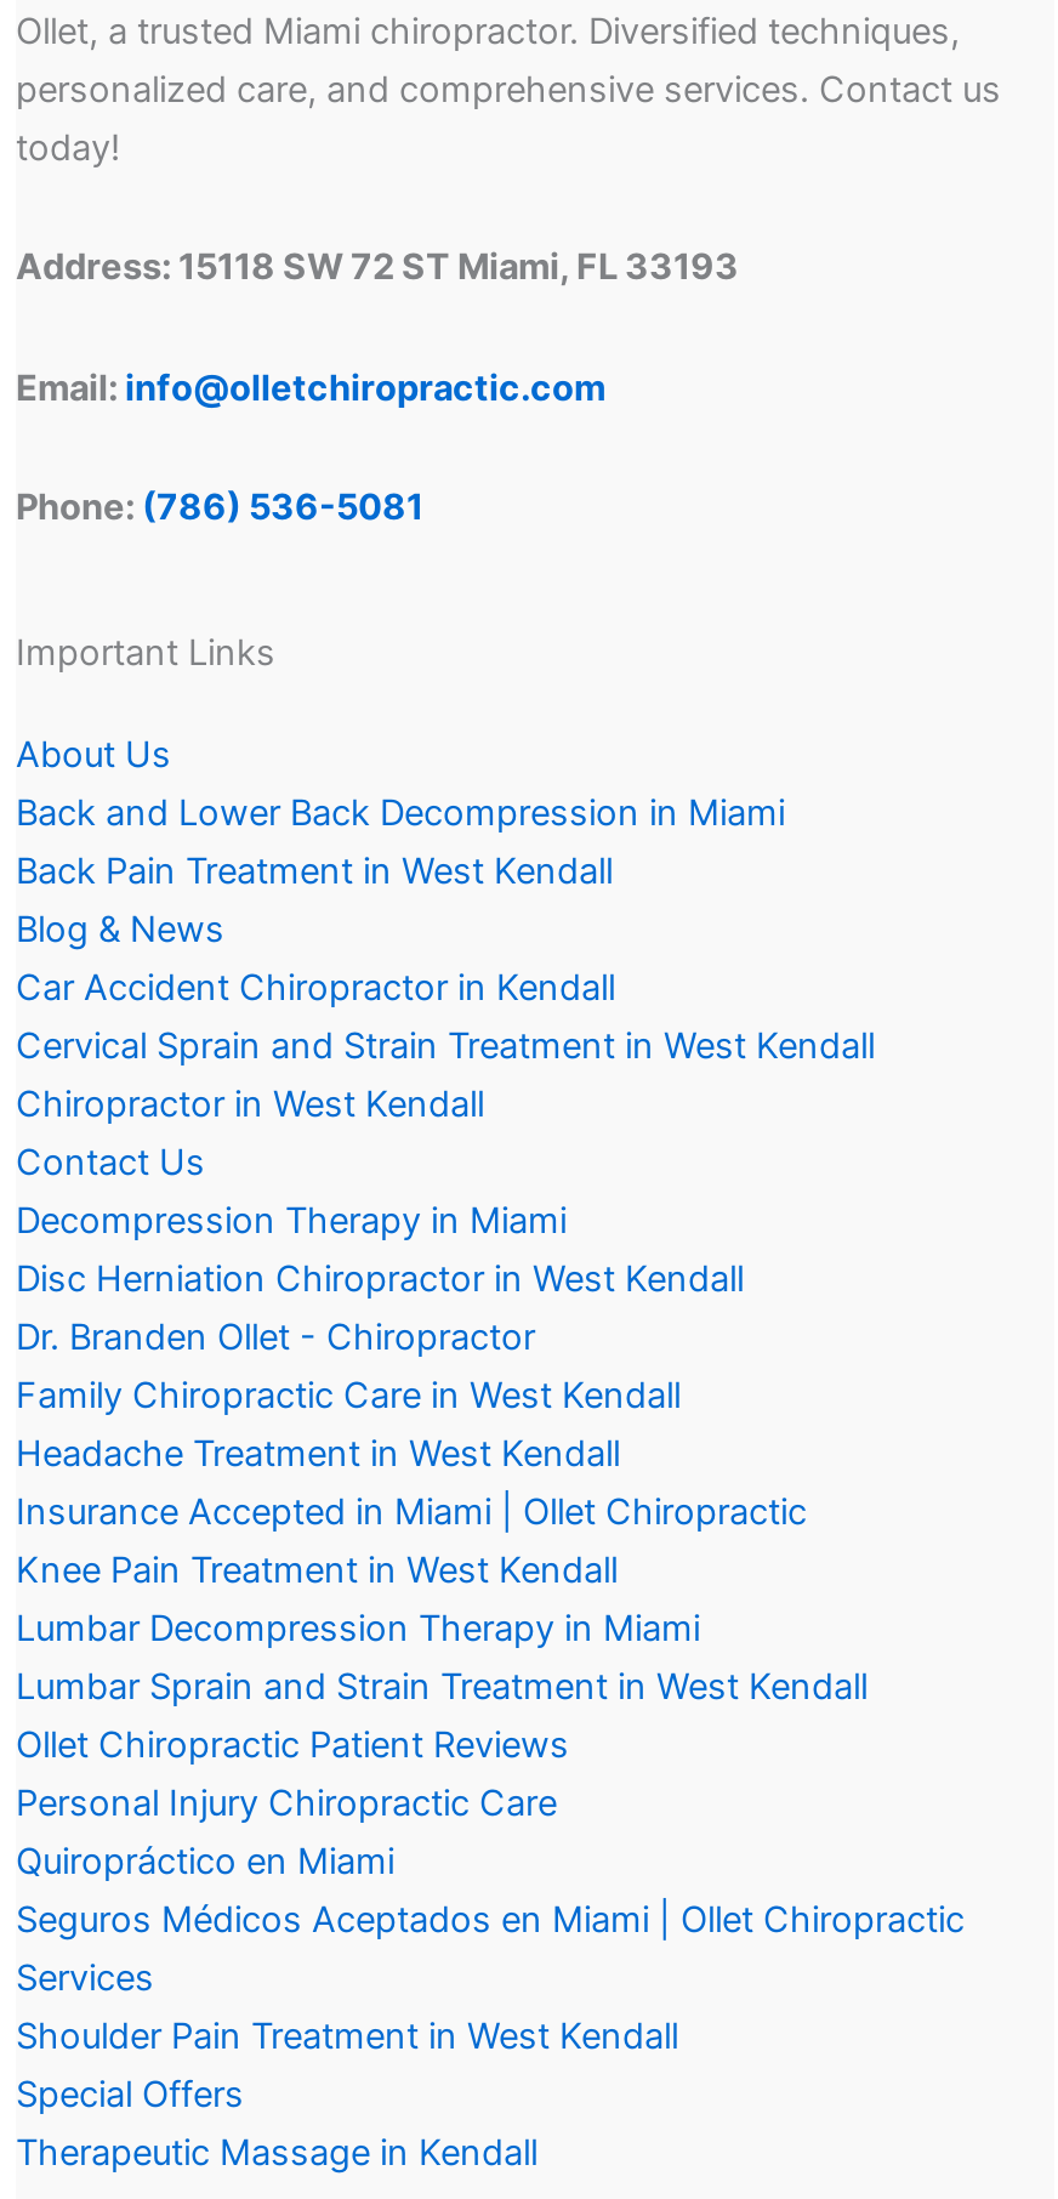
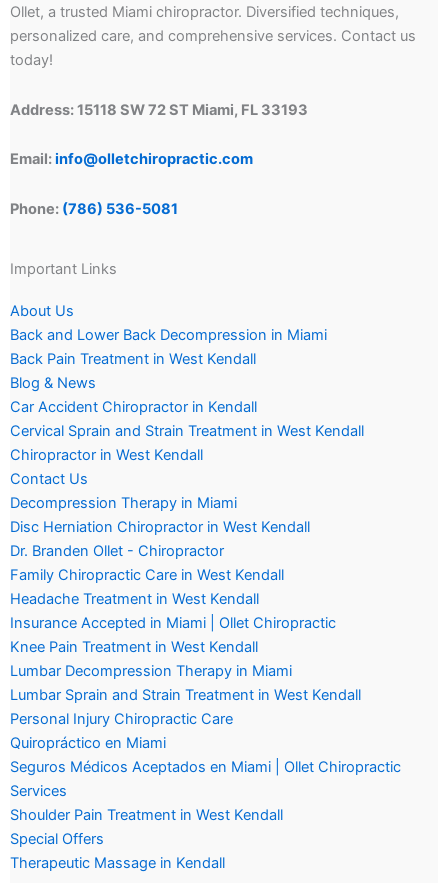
[16,1723,569,1766] Ollet Chiropractic Patient Reviews -> none

